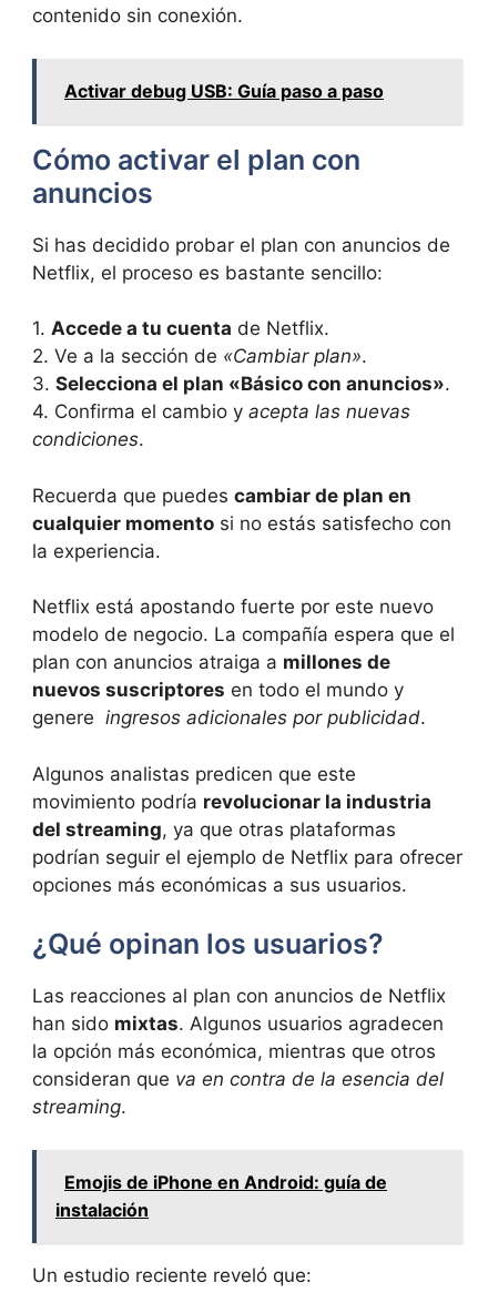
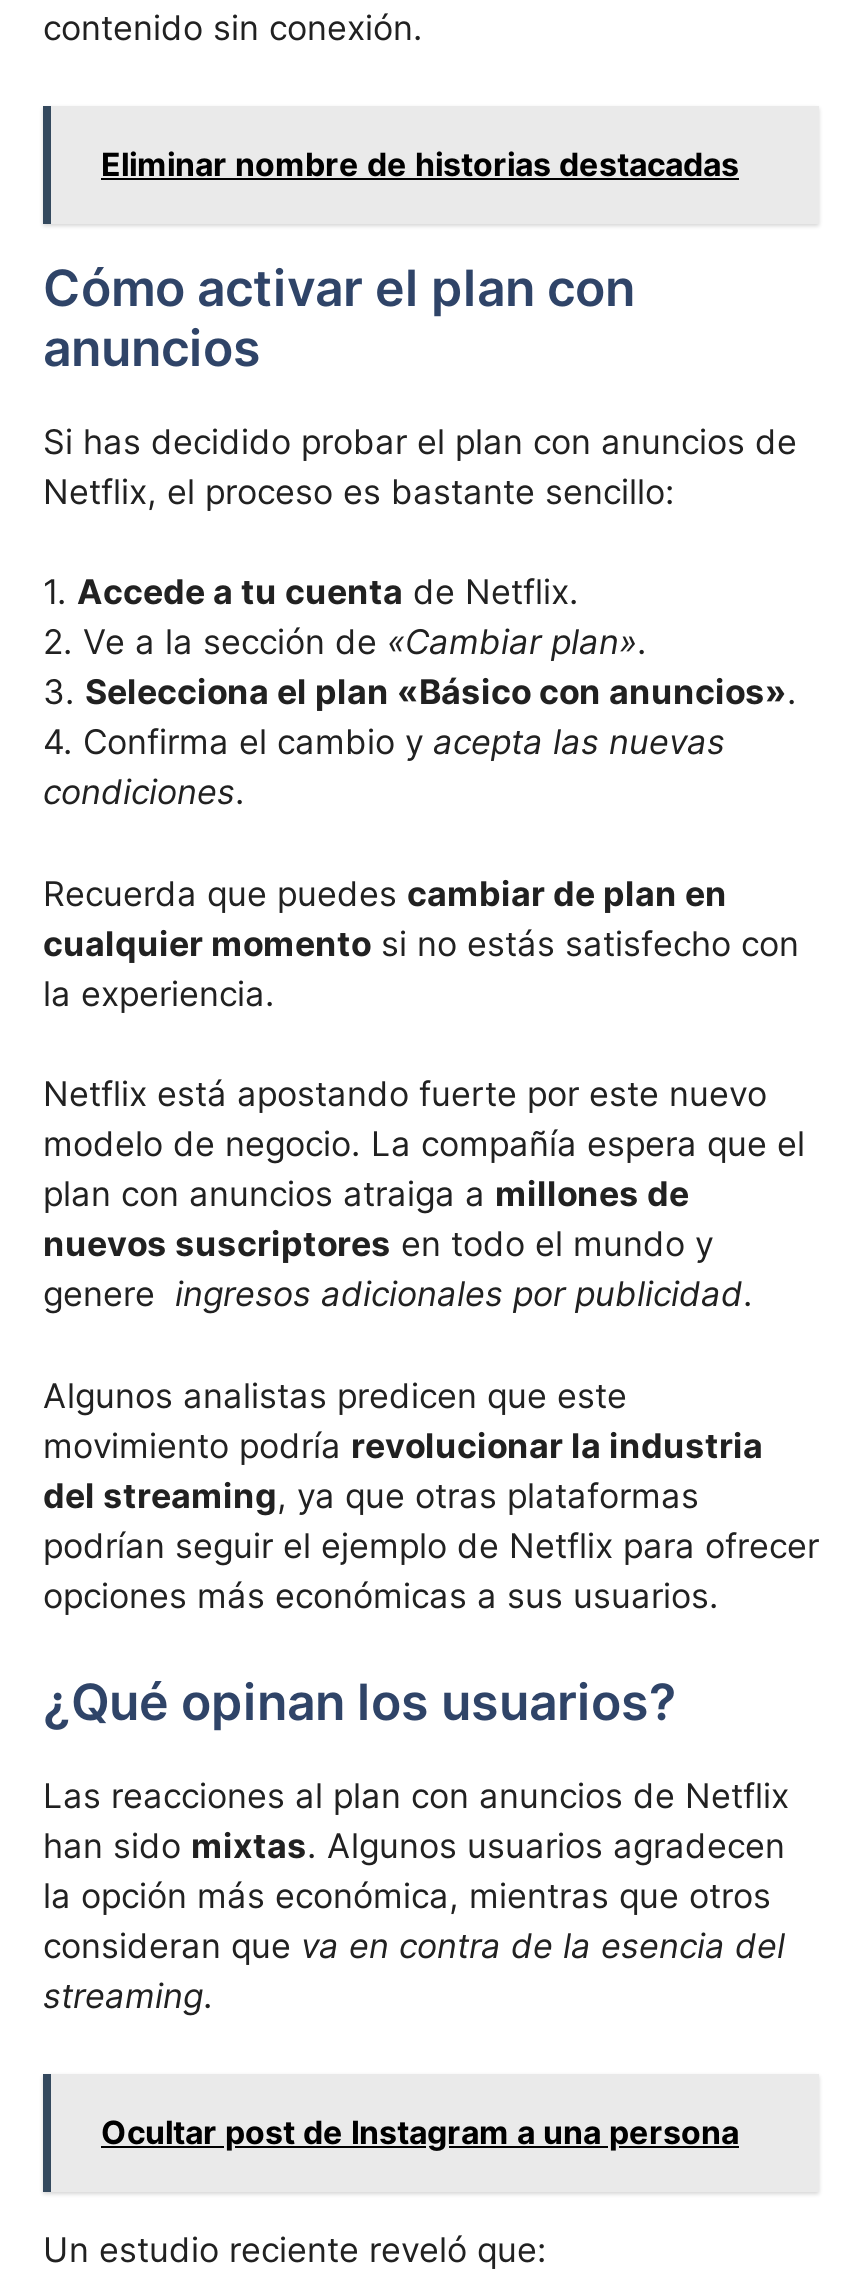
[64,80,384,102] Activar debug USB: Guía paso a paso -> [101,143,739,183] Eliminar nombre de historias destacadas
[55,1171,387,1221] Emojis de iPhone en Android: guía de | instalación -> [101,2111,739,2151] Ocultar post de Instagram a una persona

